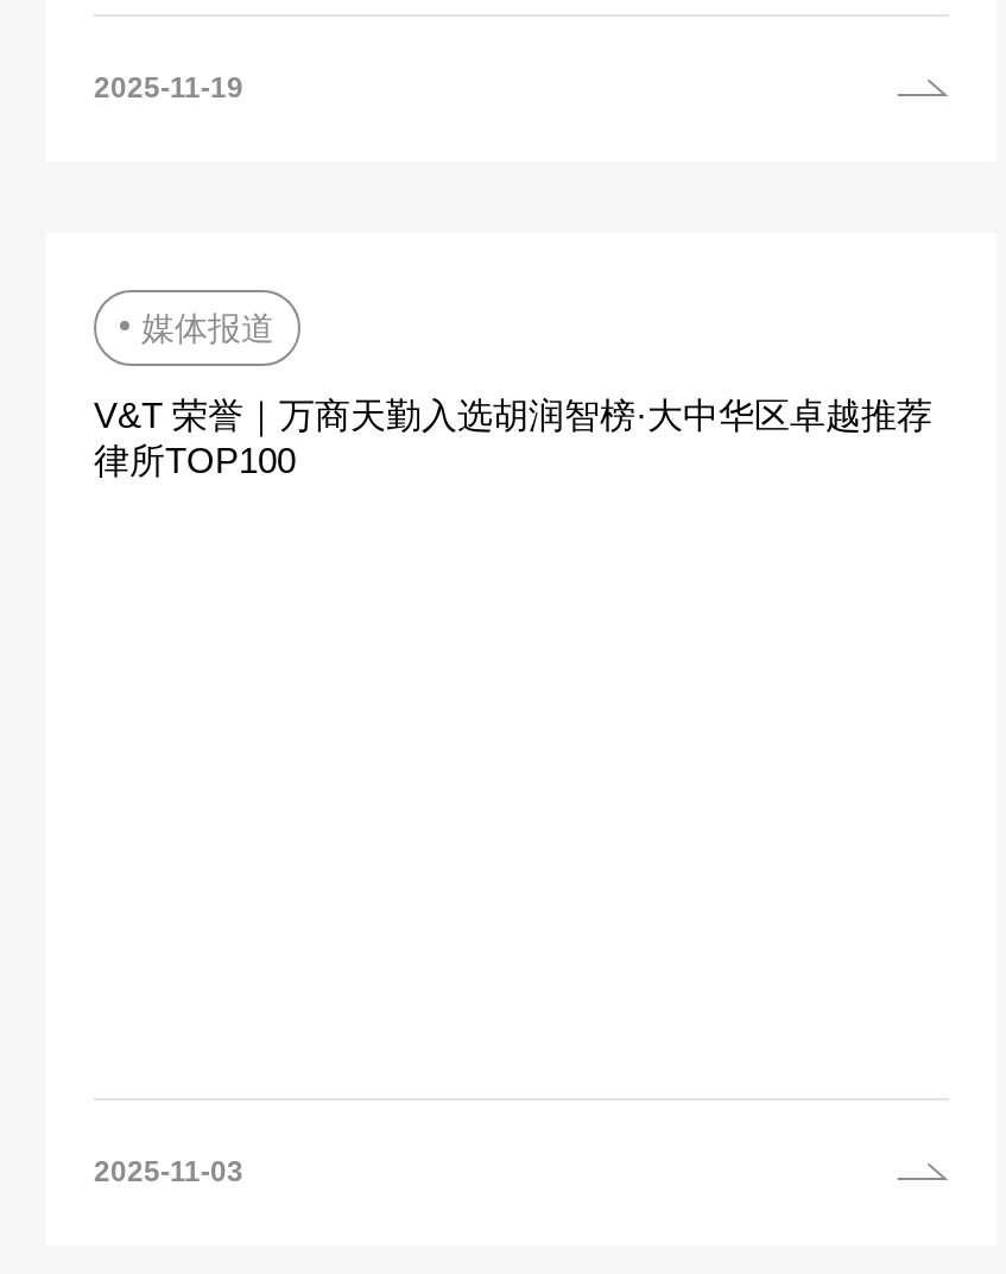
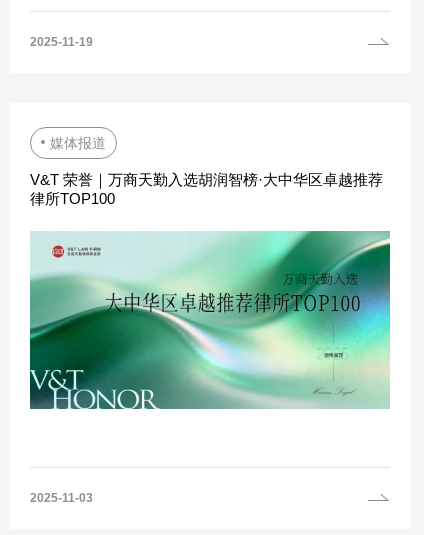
none -> [29,230,391,410] [image]

